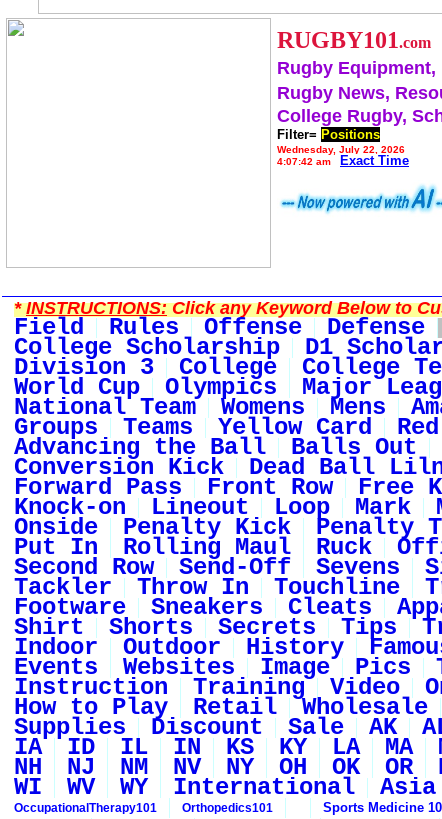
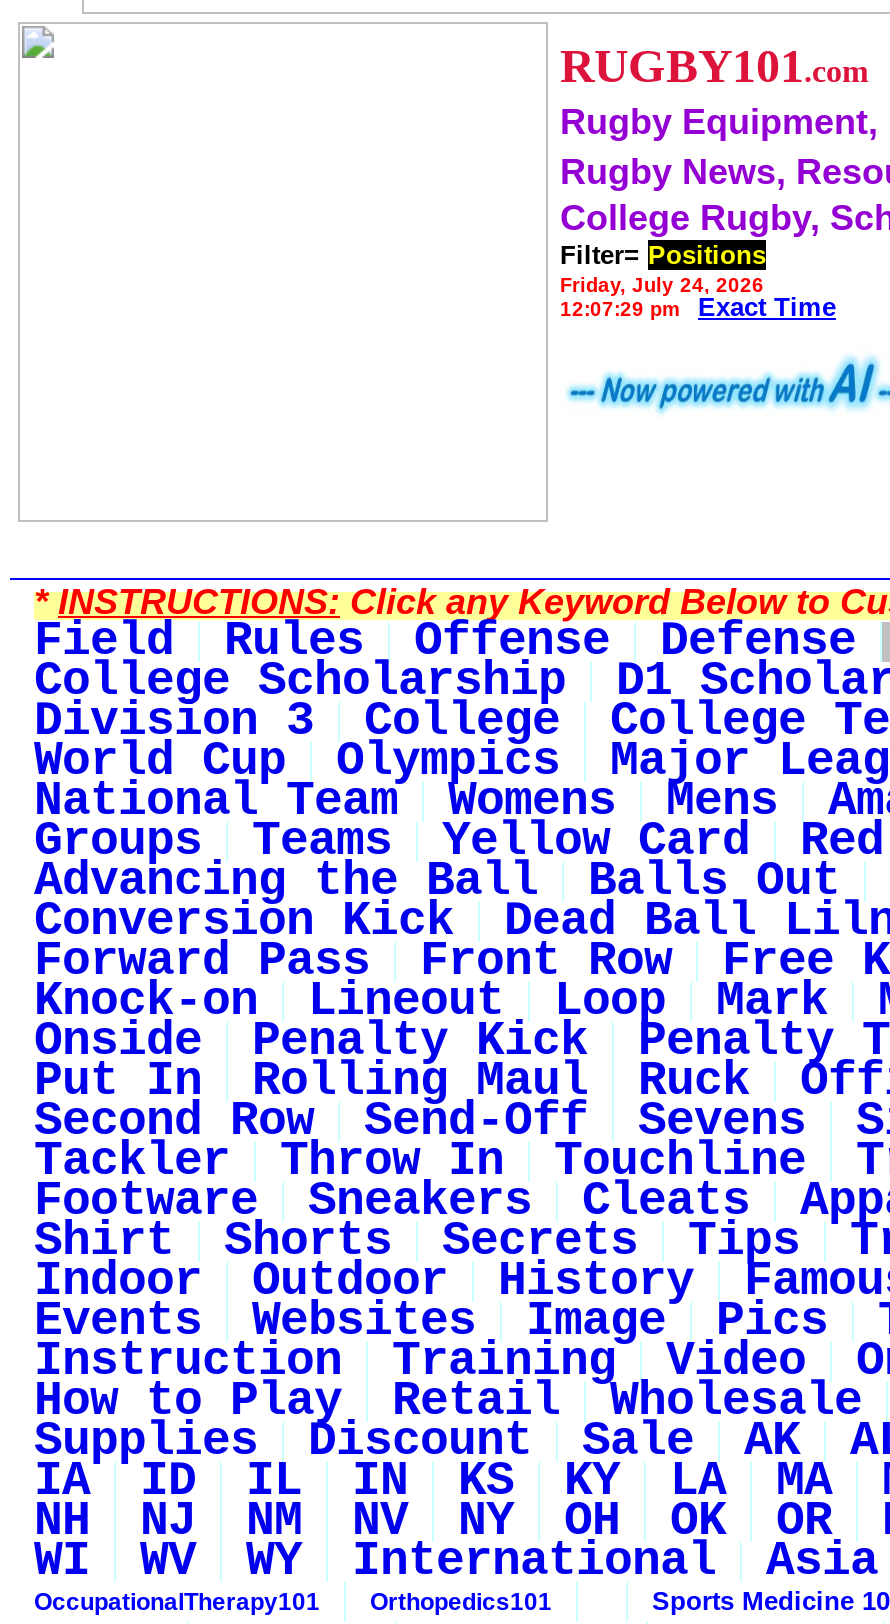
[277,144,405,167] Wednesday, July 22, 2026 | 4:07:42 am -> [560,274,764,320] Friday, July 24, 2026 | 12:07:29 pm

